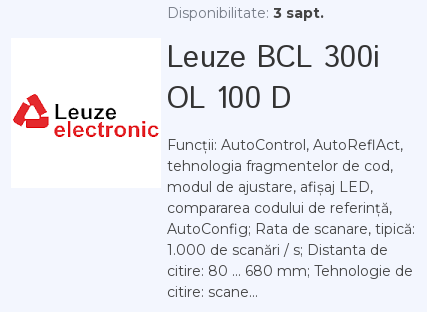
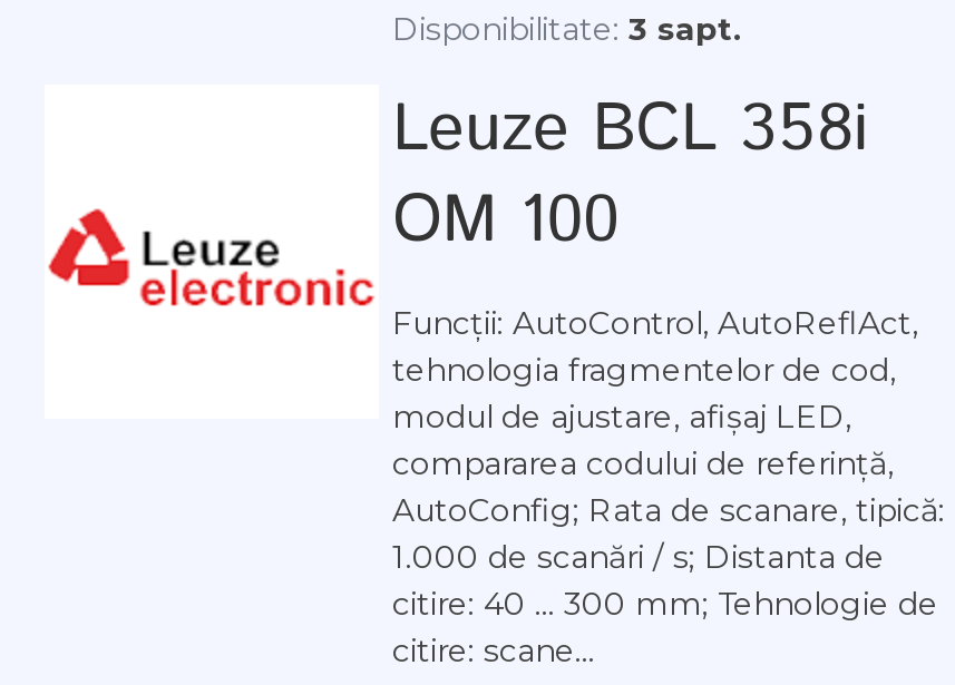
[167,37,380,121] Leuze BCL 300i | OL 100 D -> [392,82,870,270] Leuze BCL 358i | OM 100
[167,262,413,280] citire: 80 ... 680 mm; Tehnologie de -> [392,584,938,624] citire: 40 ... 300 mm; Tehnologie de

